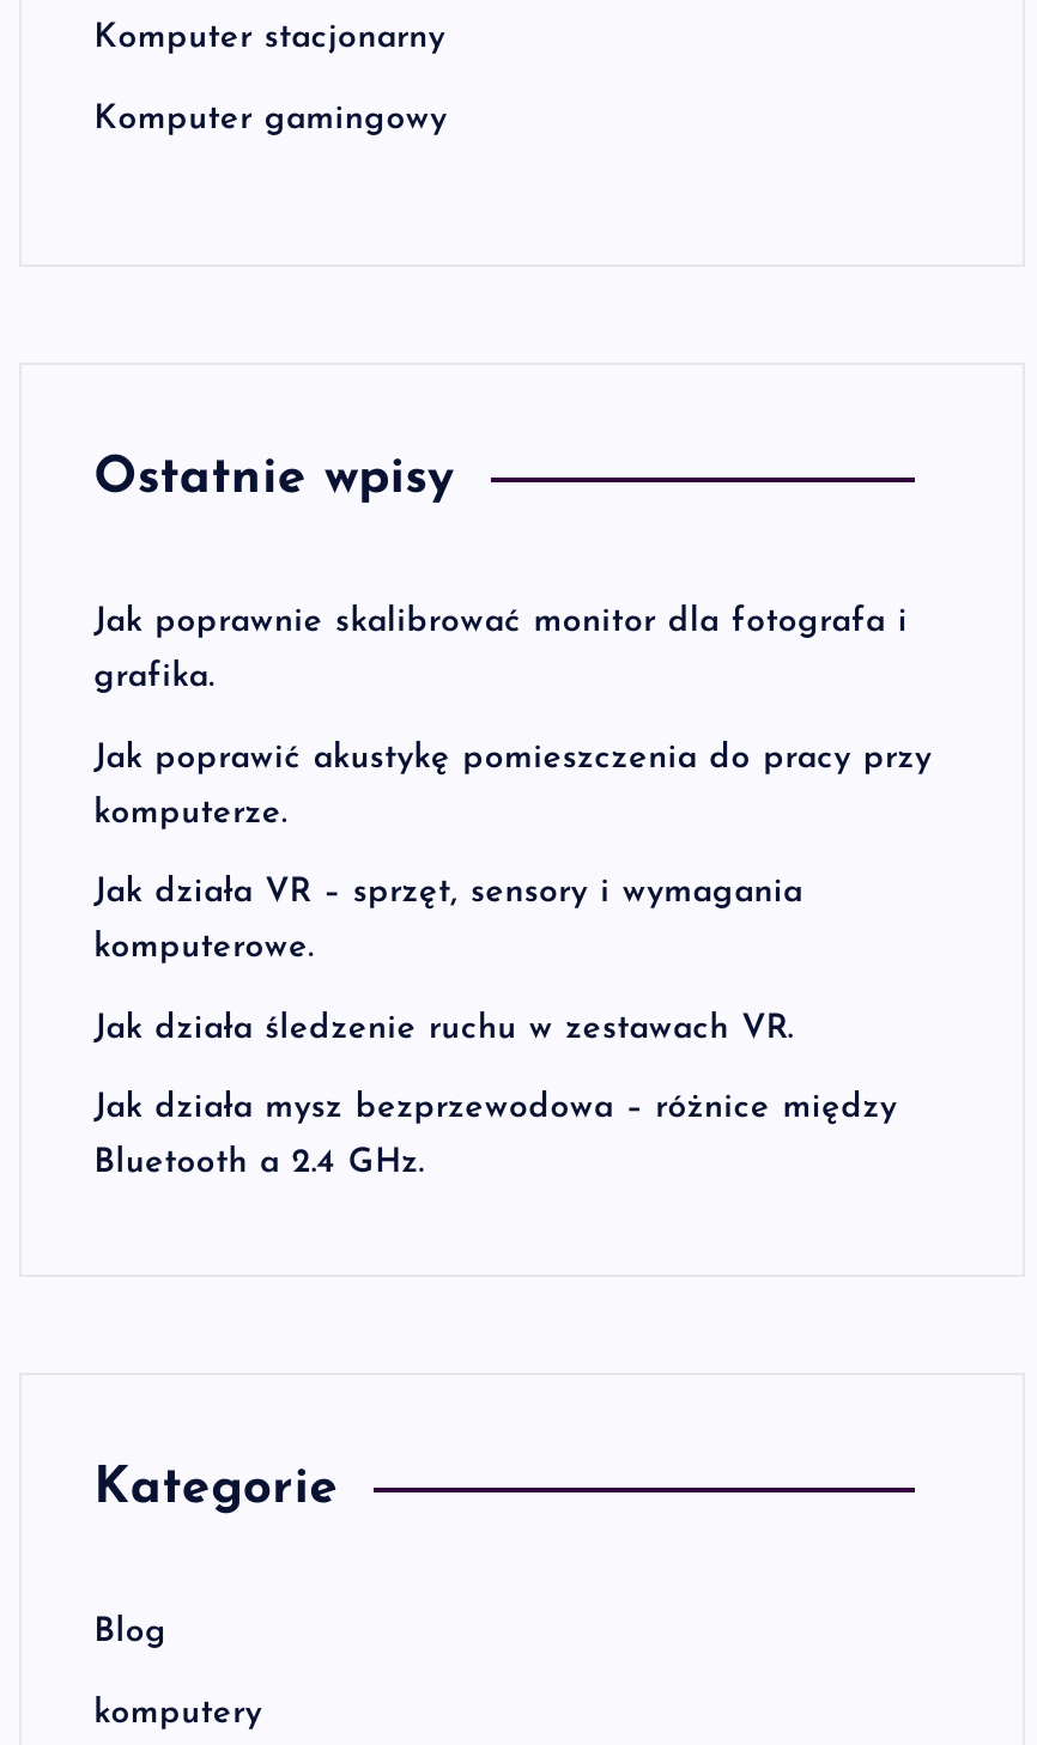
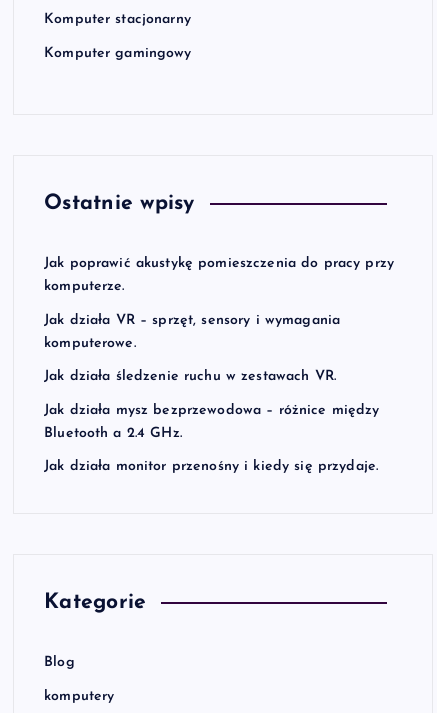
[94,604,908,695] Jak poprawnie skalibrować monitor dla fotografa i | grafika. -> none
moved [94,740,932,1182] -> [44,256,394,441]: Jak poprawić akustykę pomieszczenia do pracy przy | komputerze. | Jak działa VR – sprzęt, sensory i wymagania | komputerowe. | Jak działa śledzenie ruchu w zestawach VR. | Jak działa mysz bezprzewodowa – różnice między | Bluetooth a 2.4 GHz.
none -> [44,459,378,474] Jak działa monitor przenośny i kiedy się przydaje.

